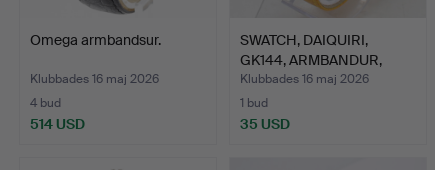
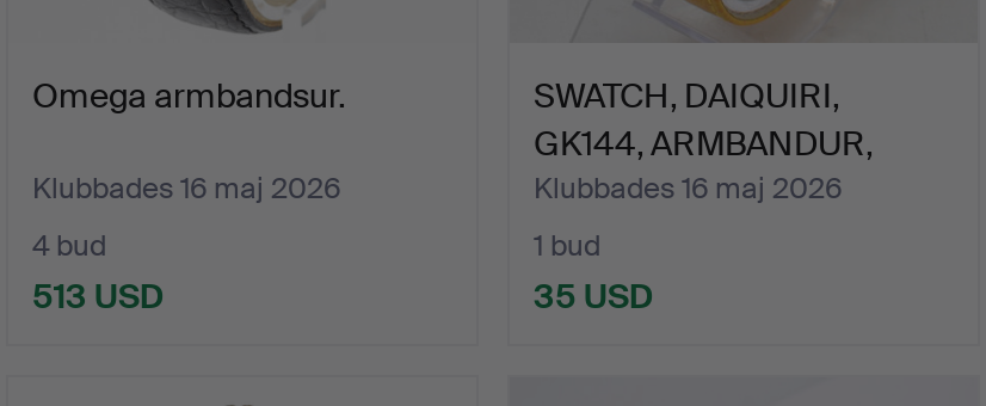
[30,115,85,133] 514 USD -> [32,274,164,317] 513 USD

